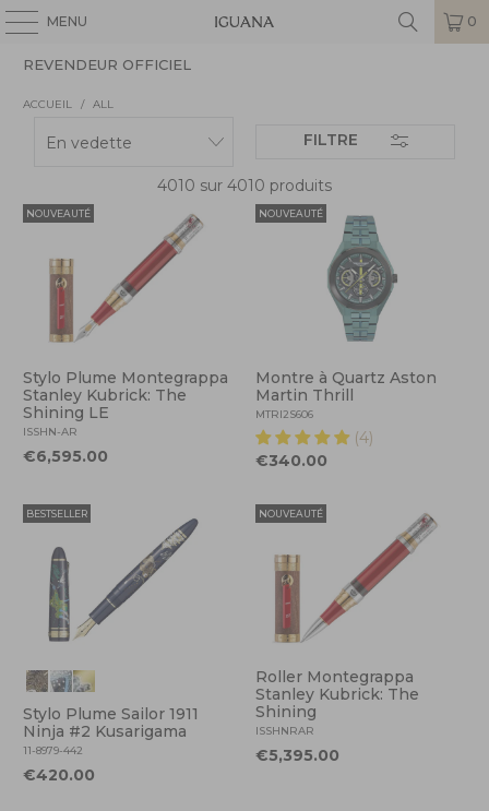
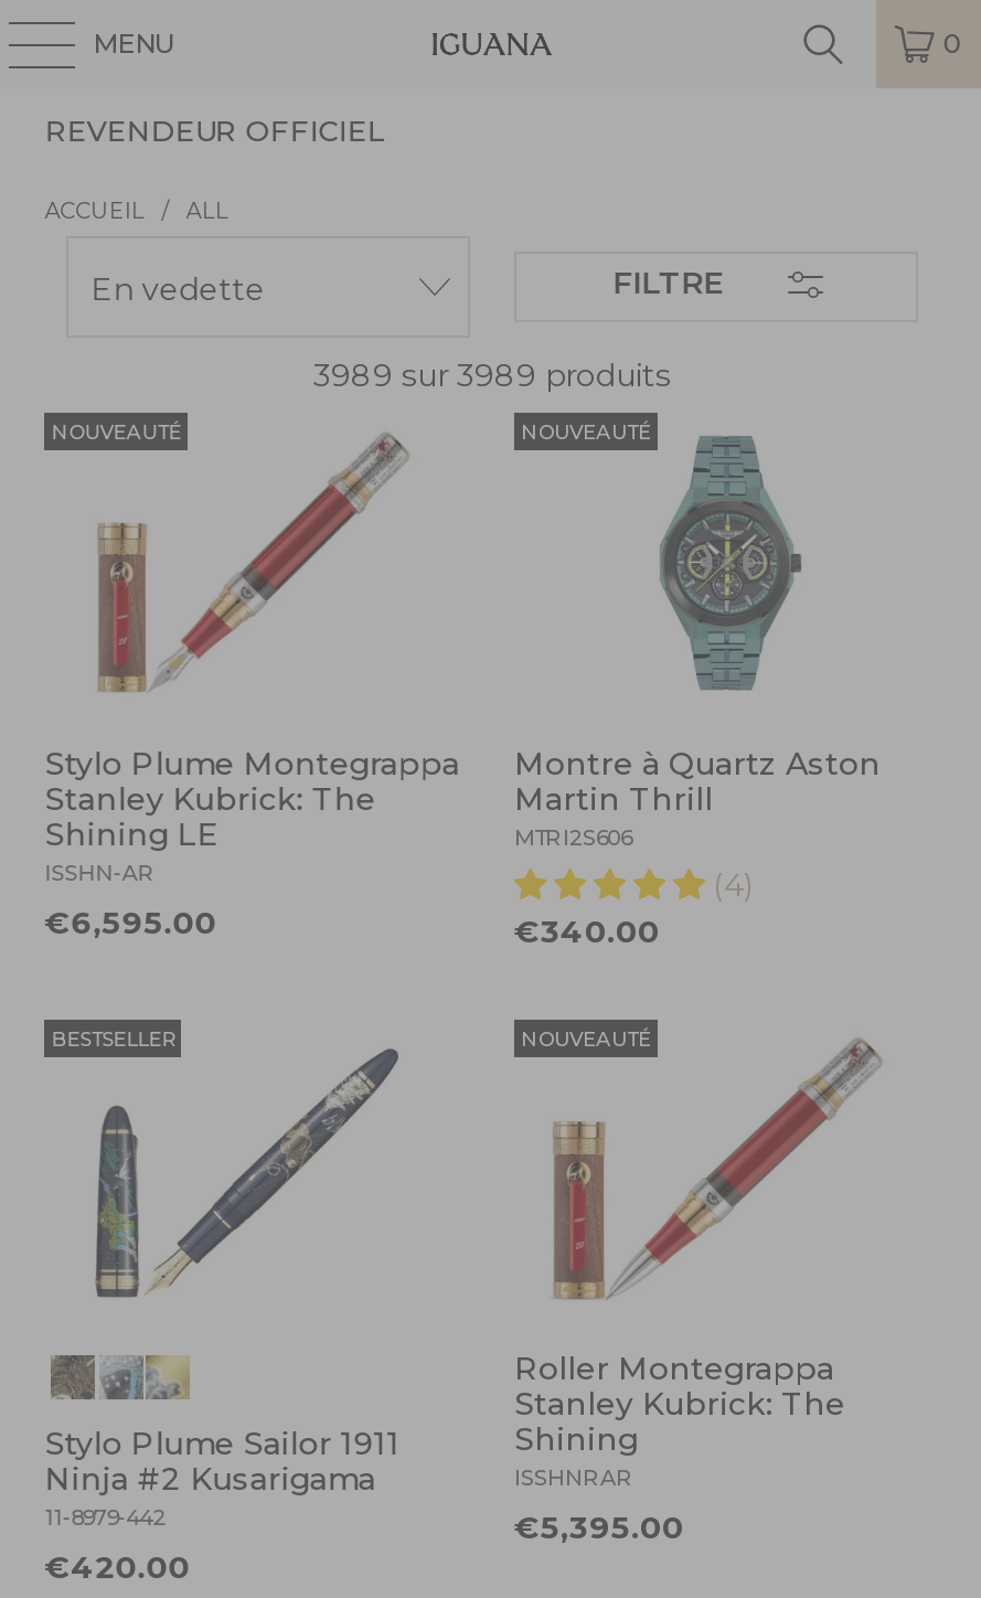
[157,176,332,195] 4010 sur 4010 produits -> [313,355,671,395] 3989 sur 3989 produits

